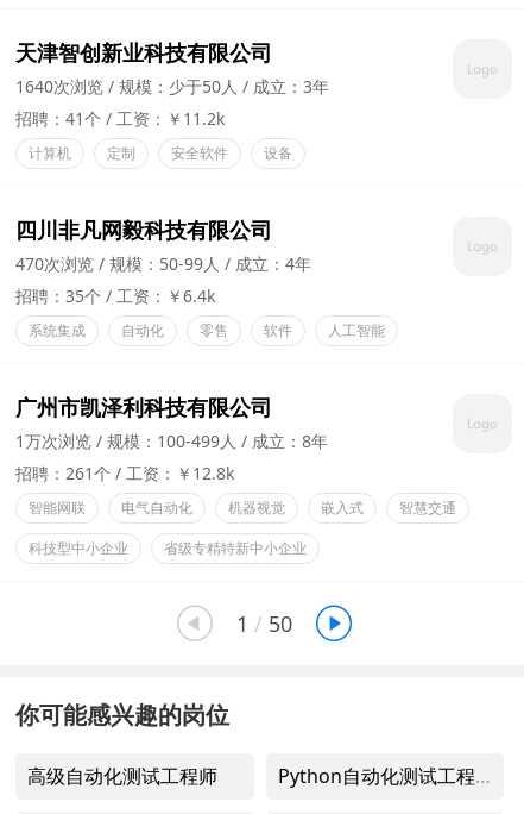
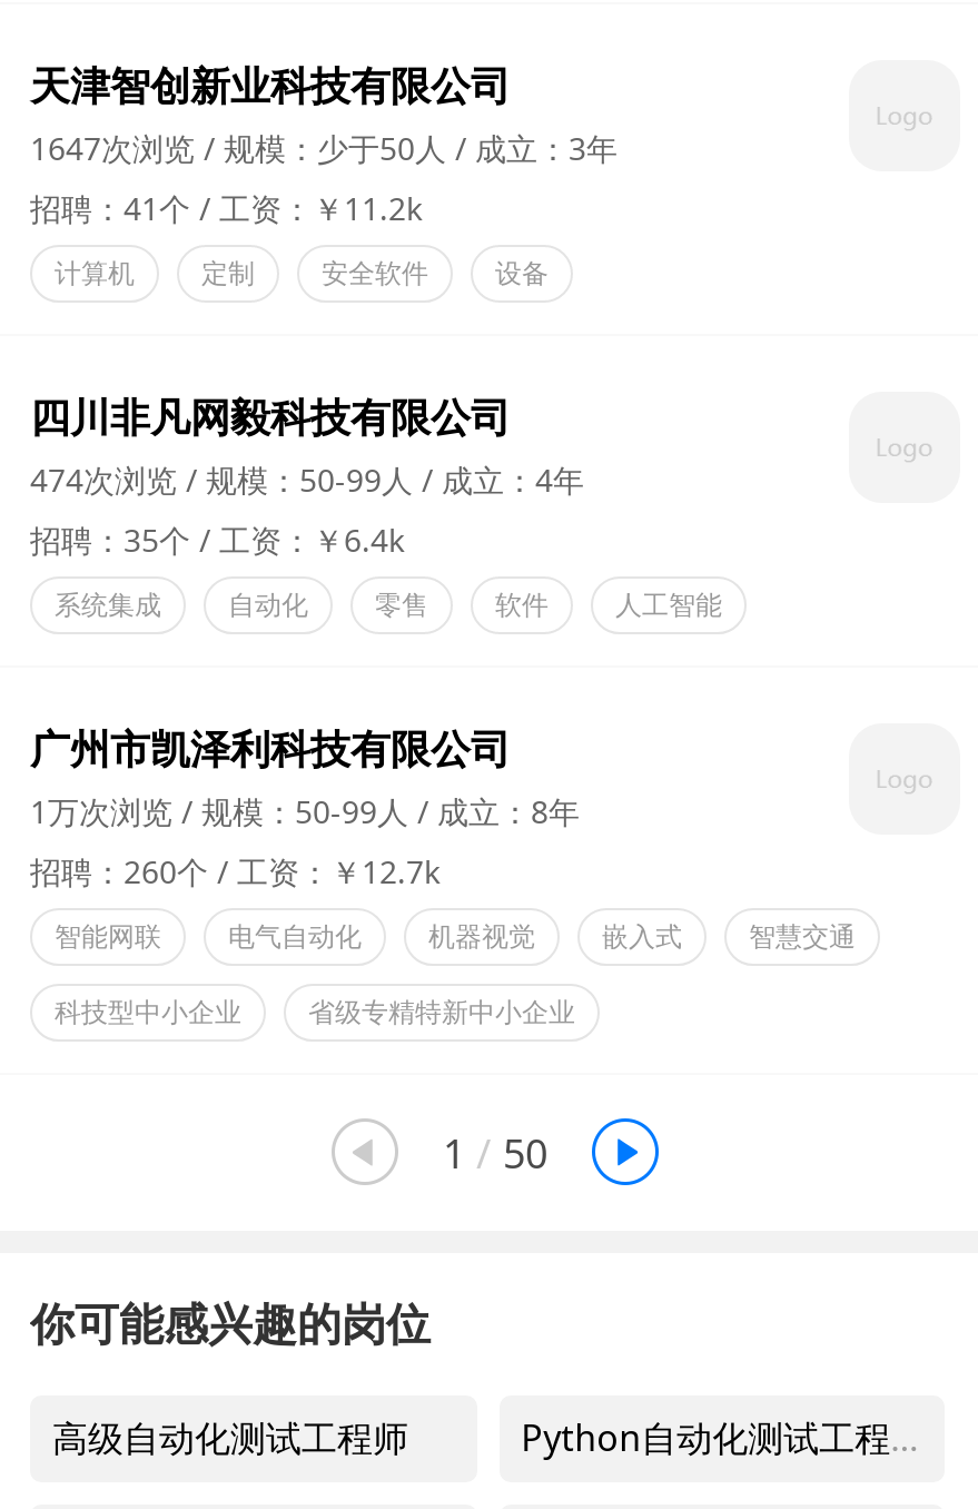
[15,75,329,97] 1640次浏览 规模：少于50人 成立：3年 -> [30,126,618,169] 1647次浏览 规模：少于50人 成立：3年
[15,252,311,275] 470次浏览 规模：50-99人 成立：4年 -> [30,458,584,501] 474次浏览 规模：50-99人 成立：4年
[15,430,328,452] 1万次浏览 规模：100-499人 成立：8年 -> [30,791,580,833] 1万次浏览 规模：50-99人 成立：8年
[15,462,111,485] 招聘：261个 -> [30,851,208,893] 招聘：260个
[126,462,234,485] 工资：￥12.8k -> [237,851,439,893] 工资：￥12.7k

